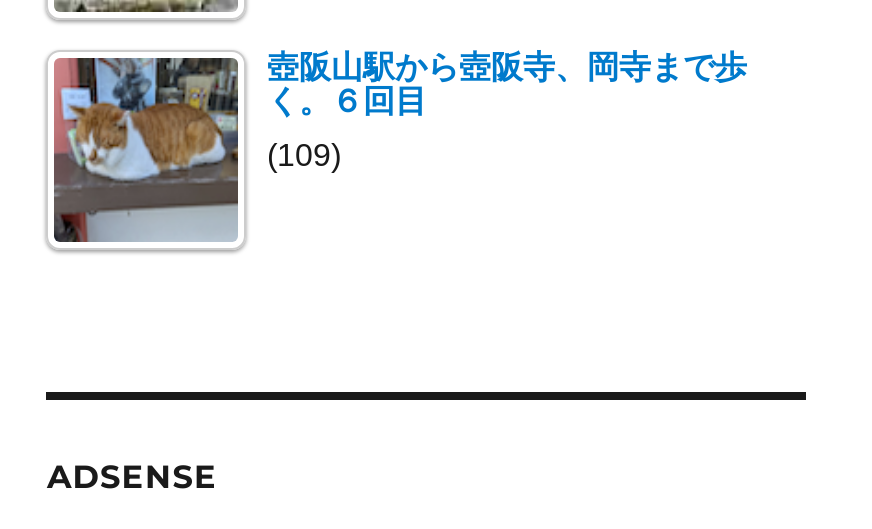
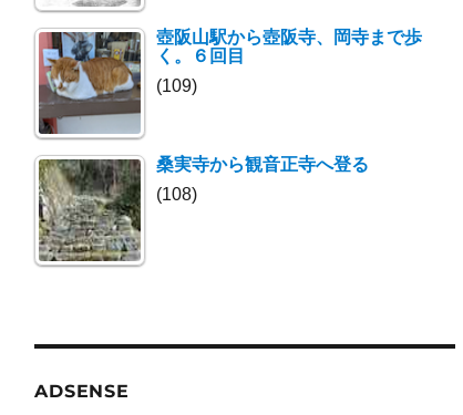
none -> [38,155,369,262] [image] | 桑実寺から観音正寺へ登る | (108)

